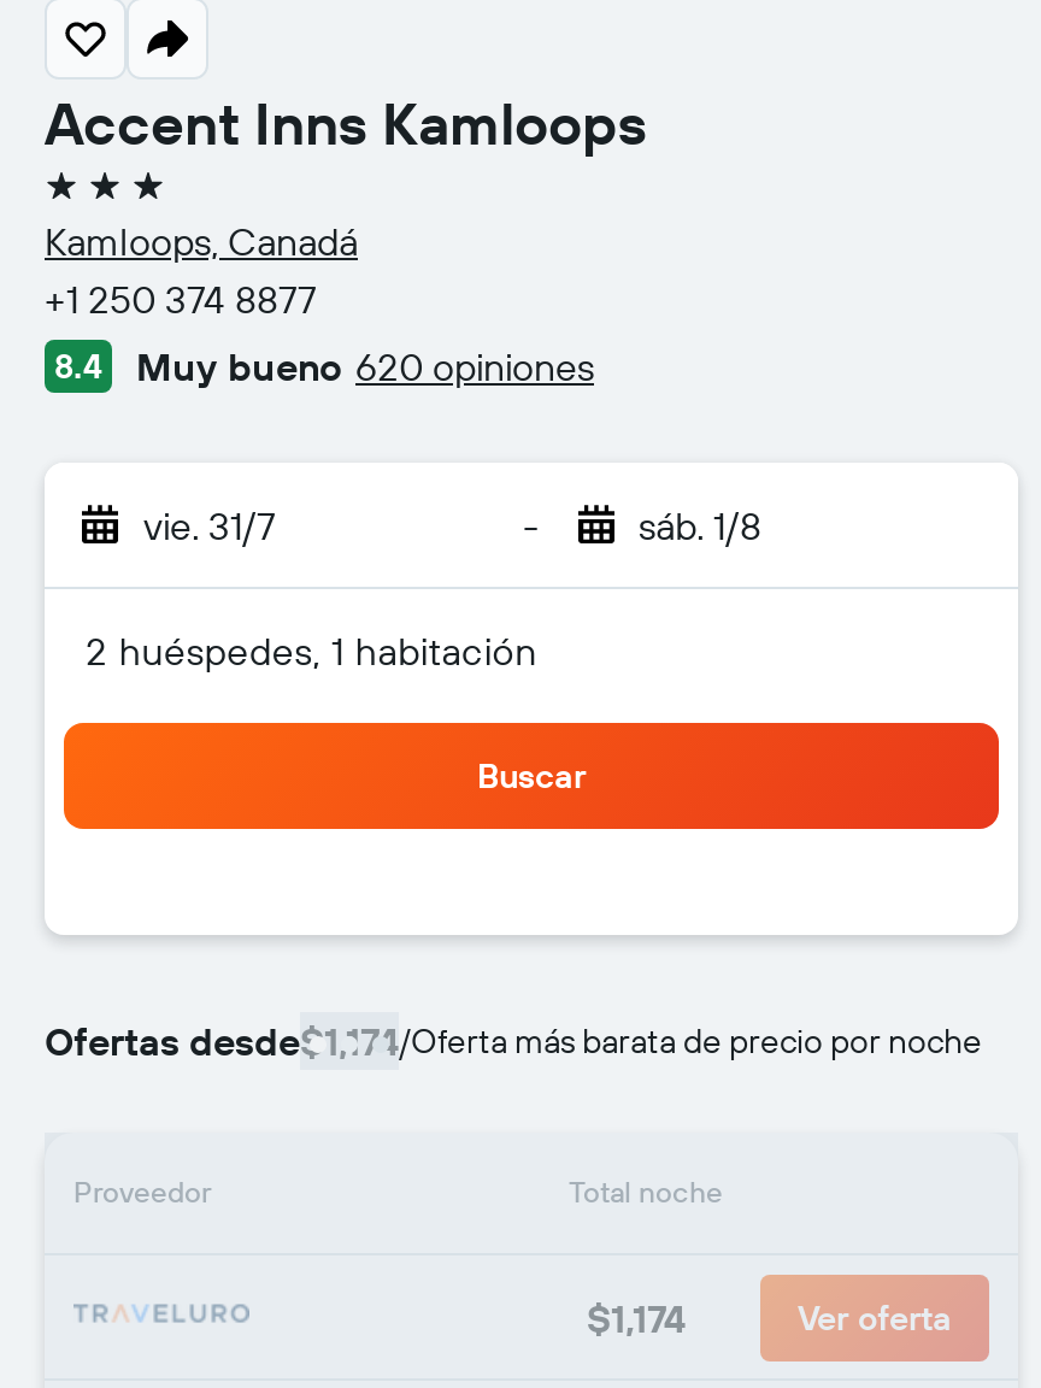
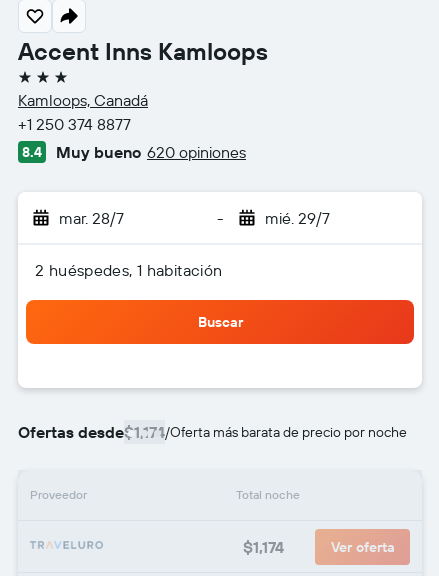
[143,501,276,549] vie. 31/7 -> [59,208,124,228] mar. 28/7
[639,501,761,549] sáb. 1/8 -> [264,208,329,228] mié. 29/7

